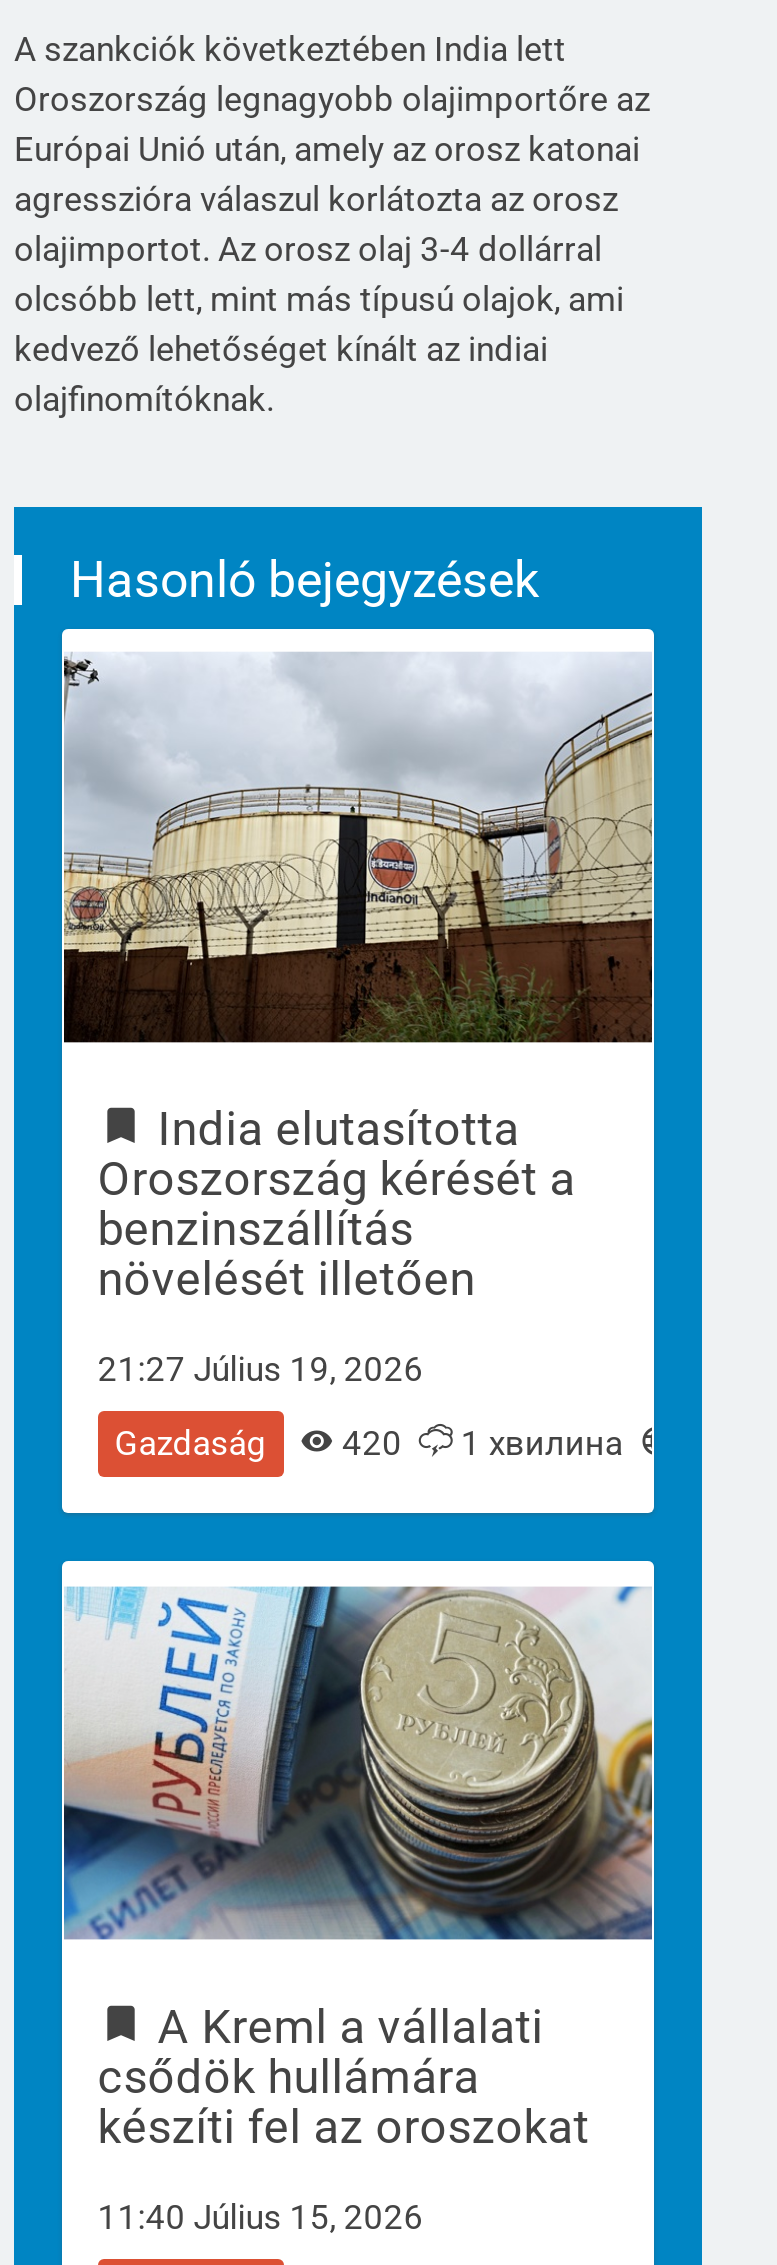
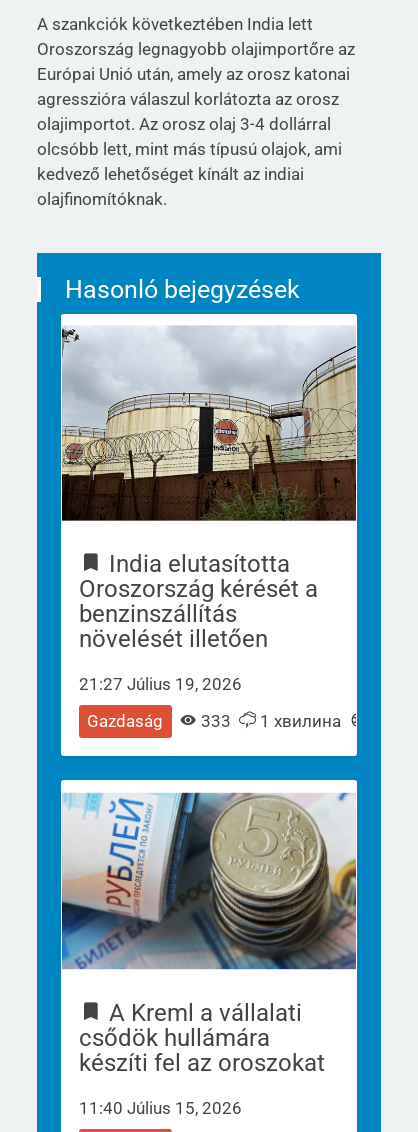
[334,1423,402,1463] 420 -> [197,711,231,731] 333

